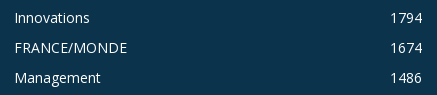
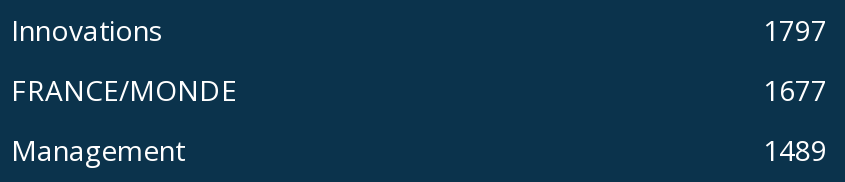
[390,8,422,27] 1794 -> [763,11,827,49] 1797
[390,38,422,57] 1674 -> [763,71,827,109] 1677
[390,68,422,87] 1486 -> [763,131,827,169] 1489

